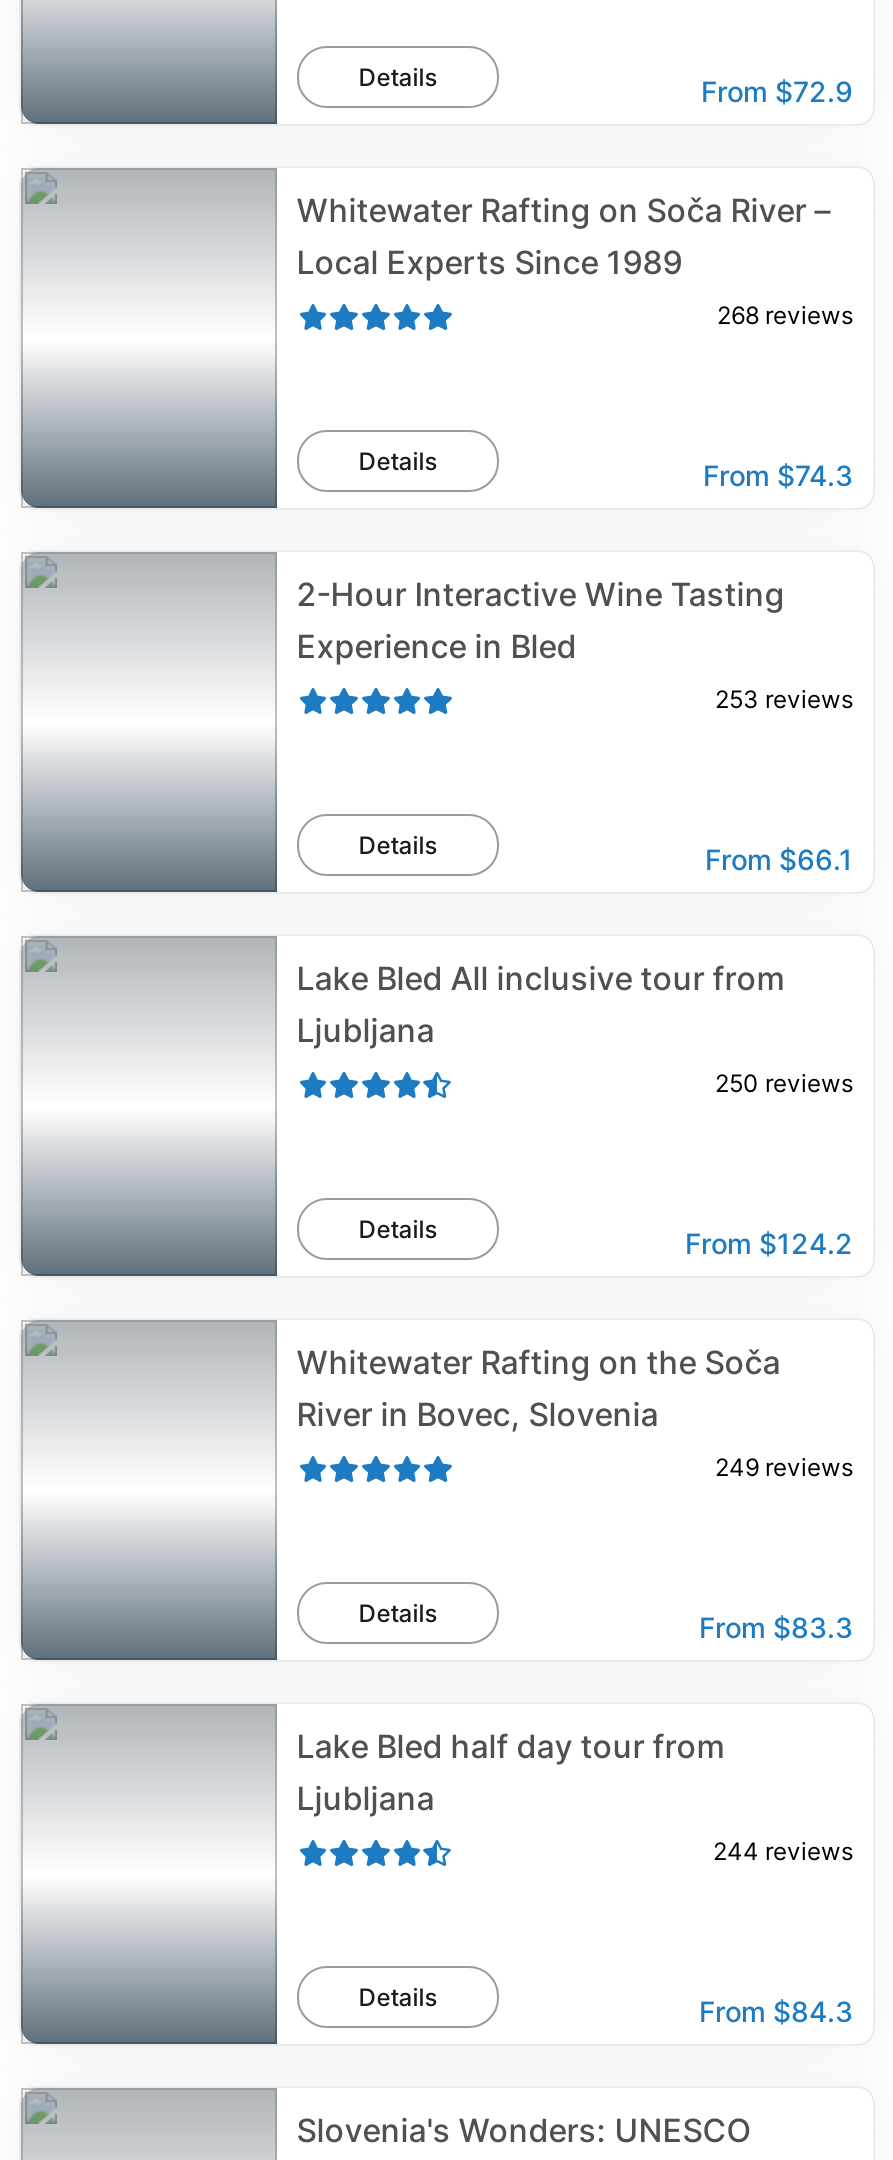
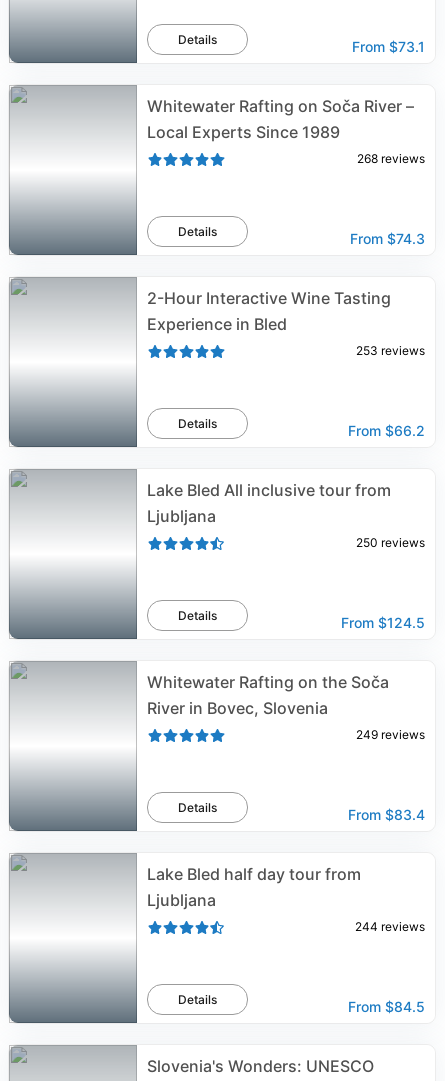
[701,74,853,108] From $72.9 -> [352,38,425,55] From $73.1
[705,842,853,876] From $66.1 -> [348,422,425,439] From $66.2
[685,1226,853,1260] From $124.2 -> [341,614,425,631] From $124.5
[699,1610,853,1644] From $83.3 -> [348,806,425,823] From $83.4
[699,1994,853,2028] From $84.3 -> [348,998,425,1015] From $84.5

